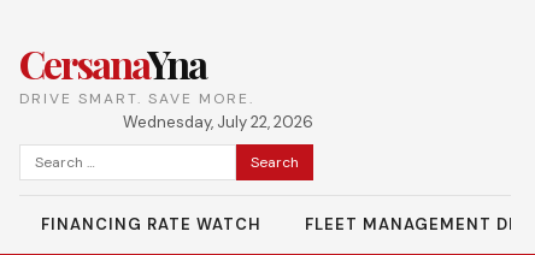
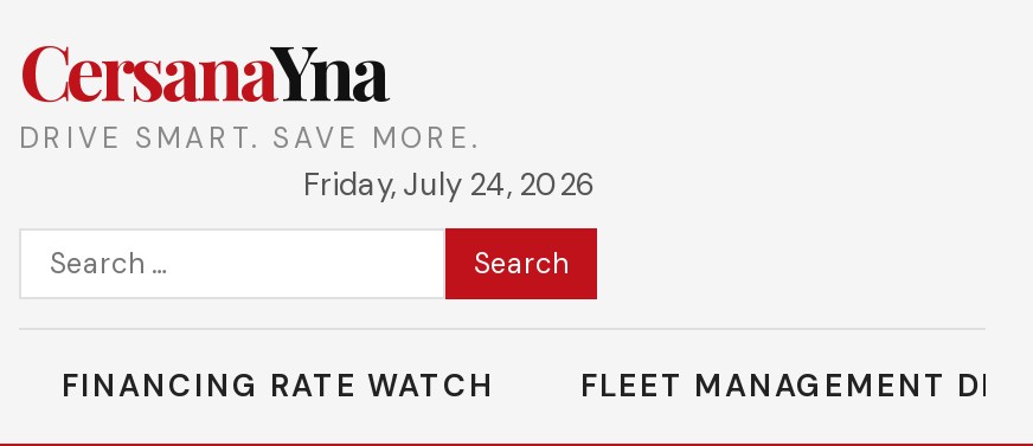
[123,112,313,132] Wednesday, July 22, 2026 -> [303,164,597,205] Friday, July 24, 2026

